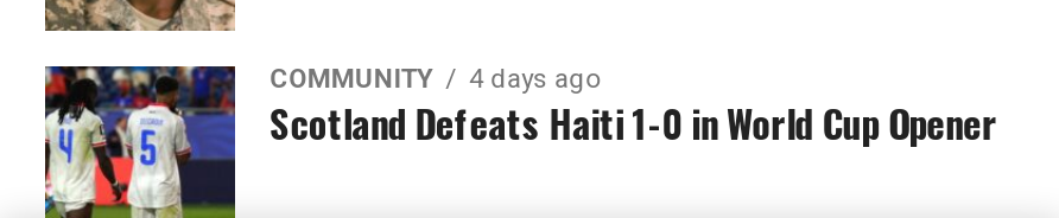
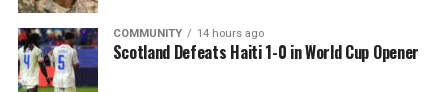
[270,64,600,94] COMMUNITY 4 days ago -> [113,27,264,40] COMMUNITY 14 hours ago

